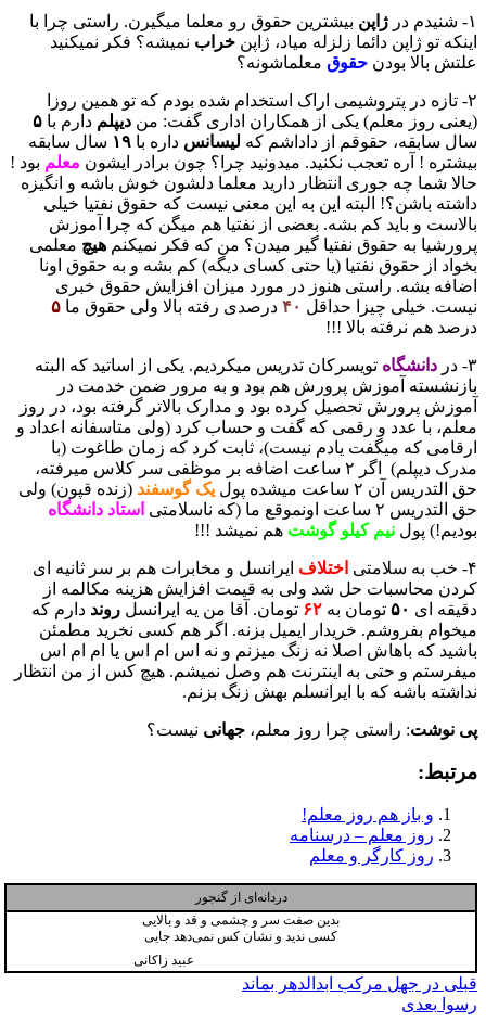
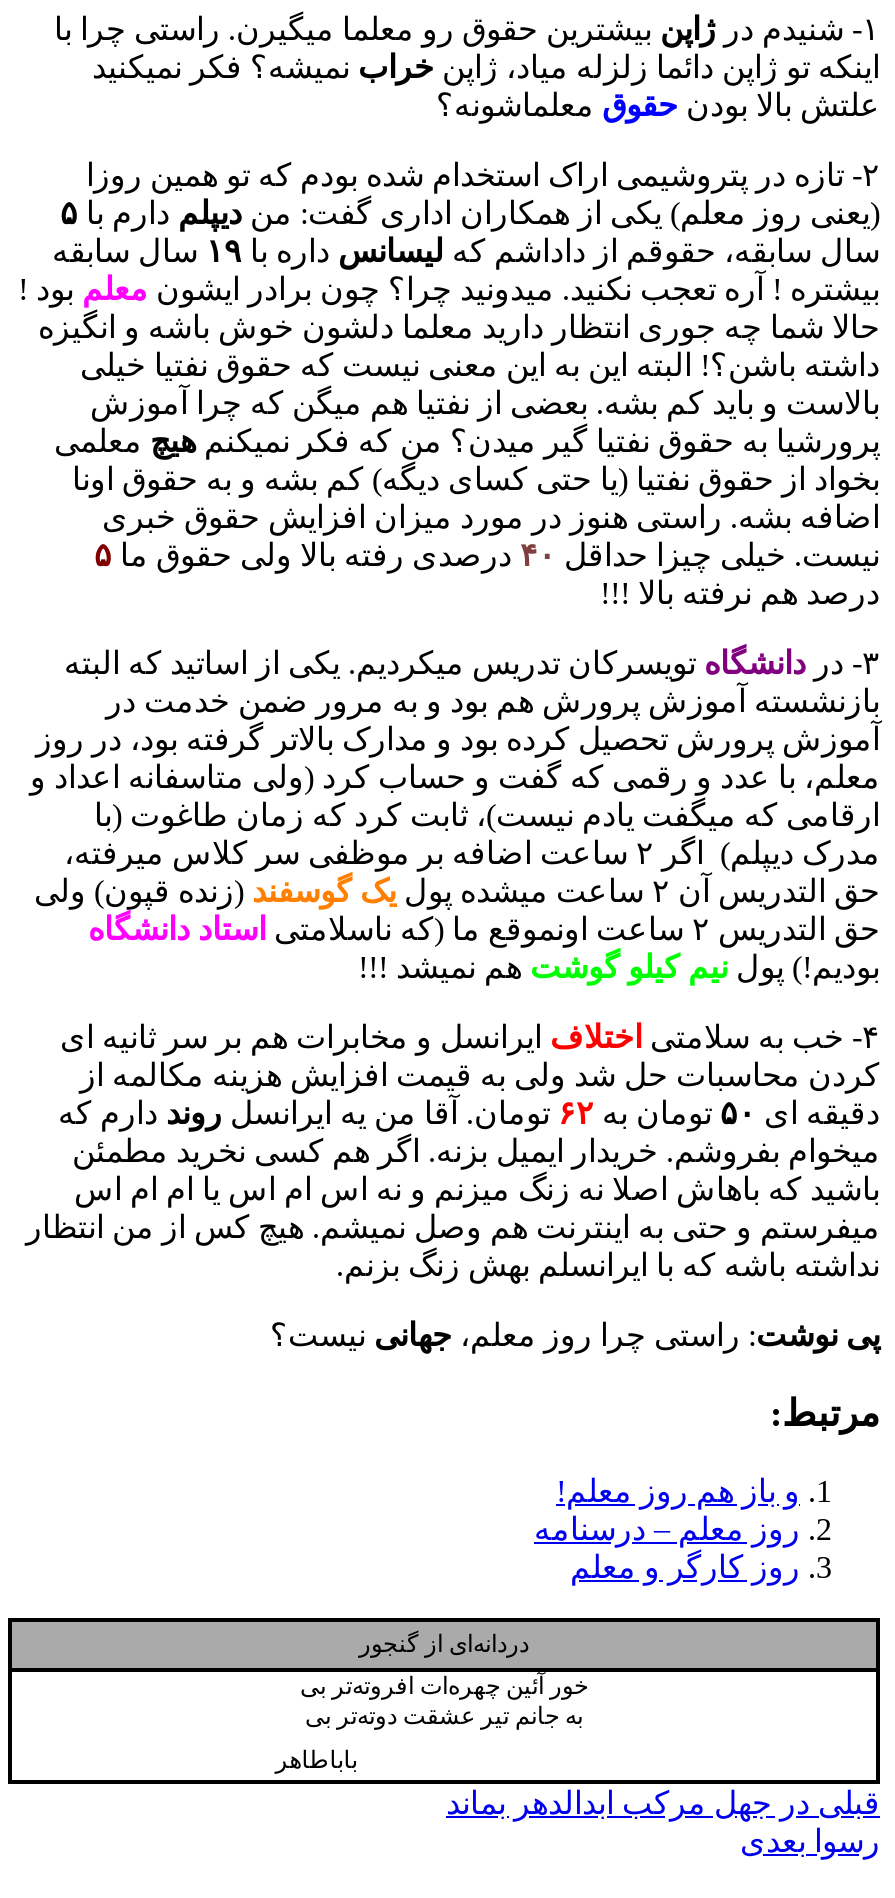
[142,913,340,944] بدین صفت سر و چشمی و قد و بالایی | کسی ندید و نشان کس نمی‌دهد جایی -> [300,1672,588,1730] خور آئین چهره‌ات افروته‌تر بی | به جانم تیر عشقت دوته‌تر بی
[133,953,194,968] عبید زاکانی -> [276,1746,358,1774] باباطاهر

